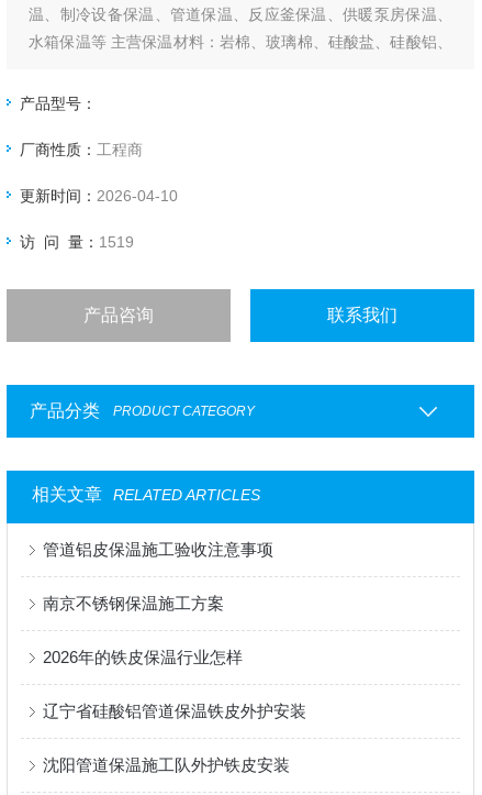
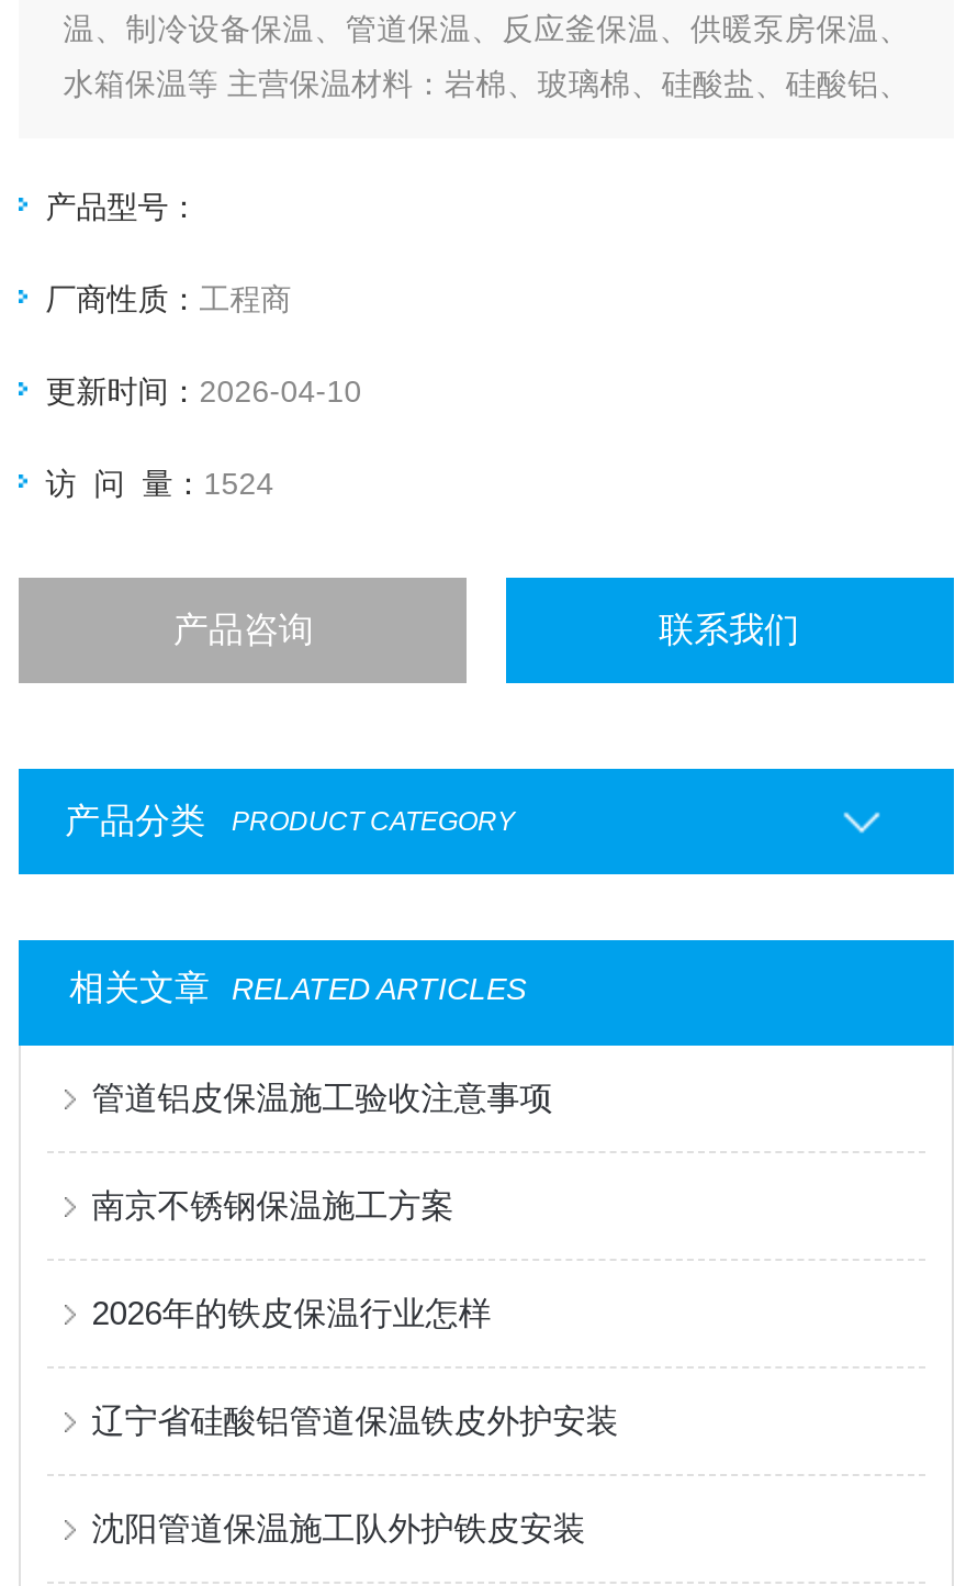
[20,233,134,251] 访 问 量：1519 -> [45,466,274,501] 访 问 量：1524

